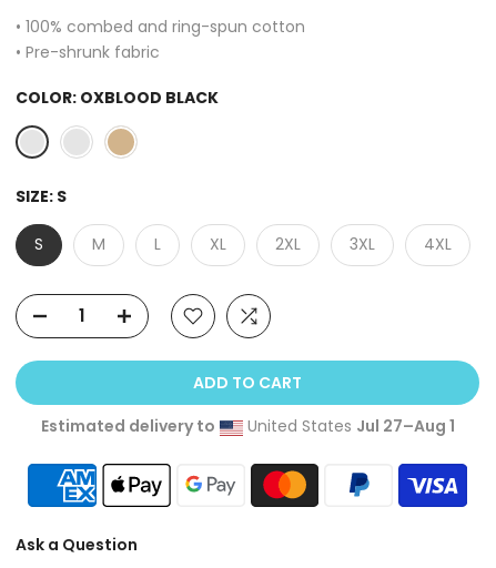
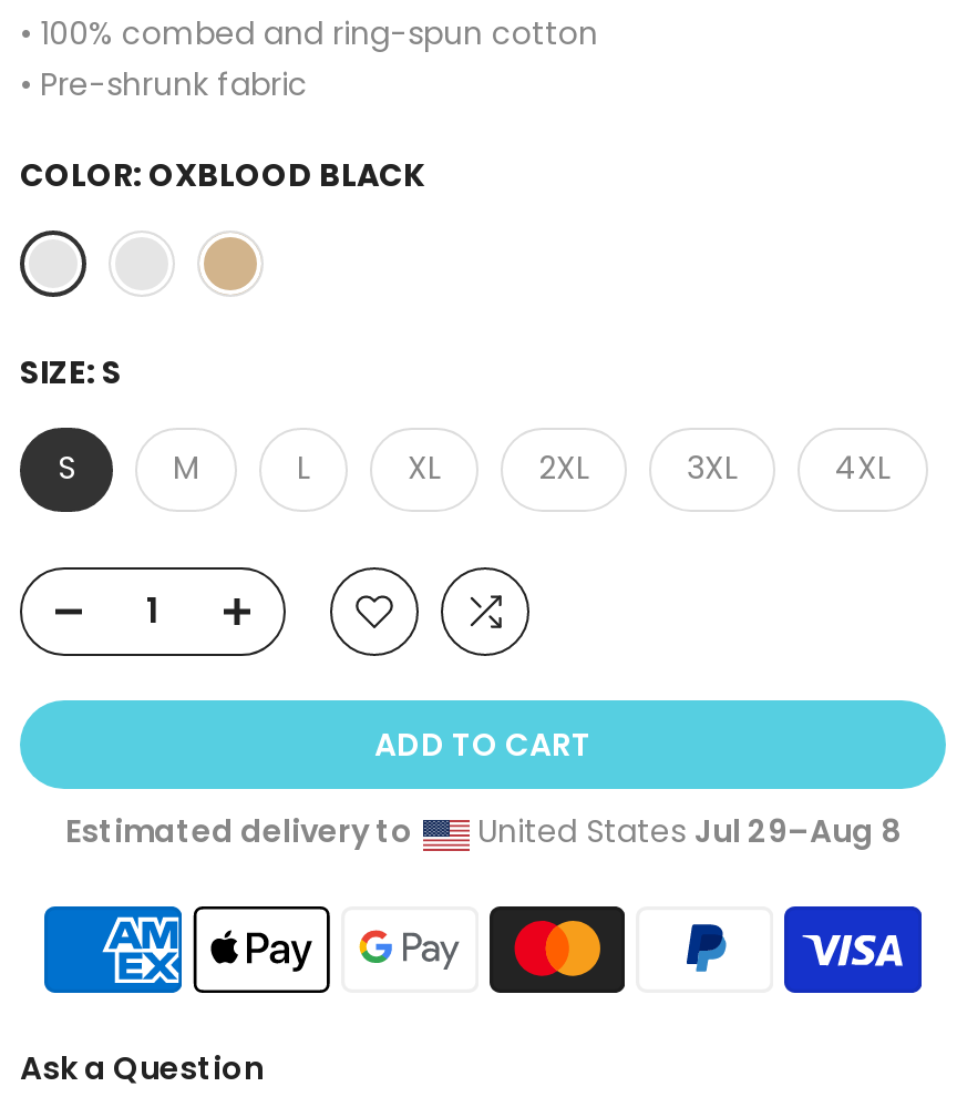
[242,414,454,437] United States Jul 27–Aug 1 -> [469,808,901,852] United States Jul 29–Aug 8

